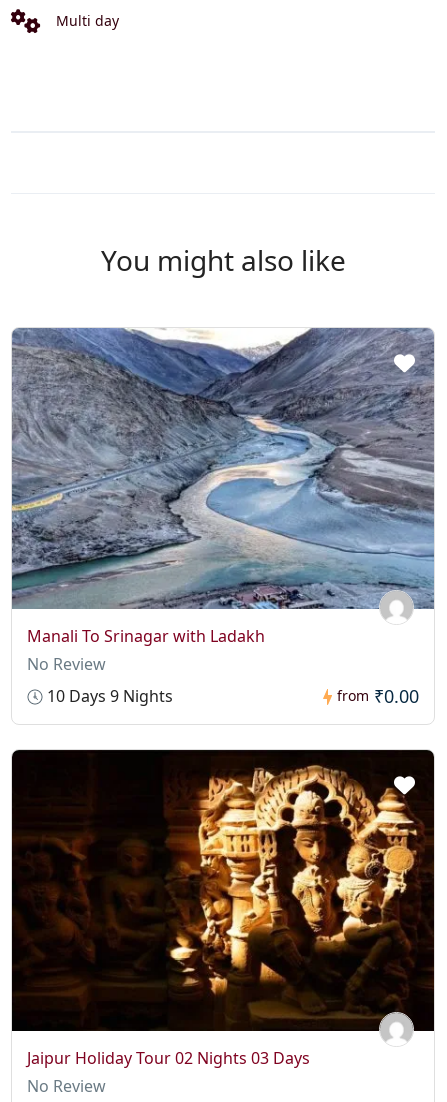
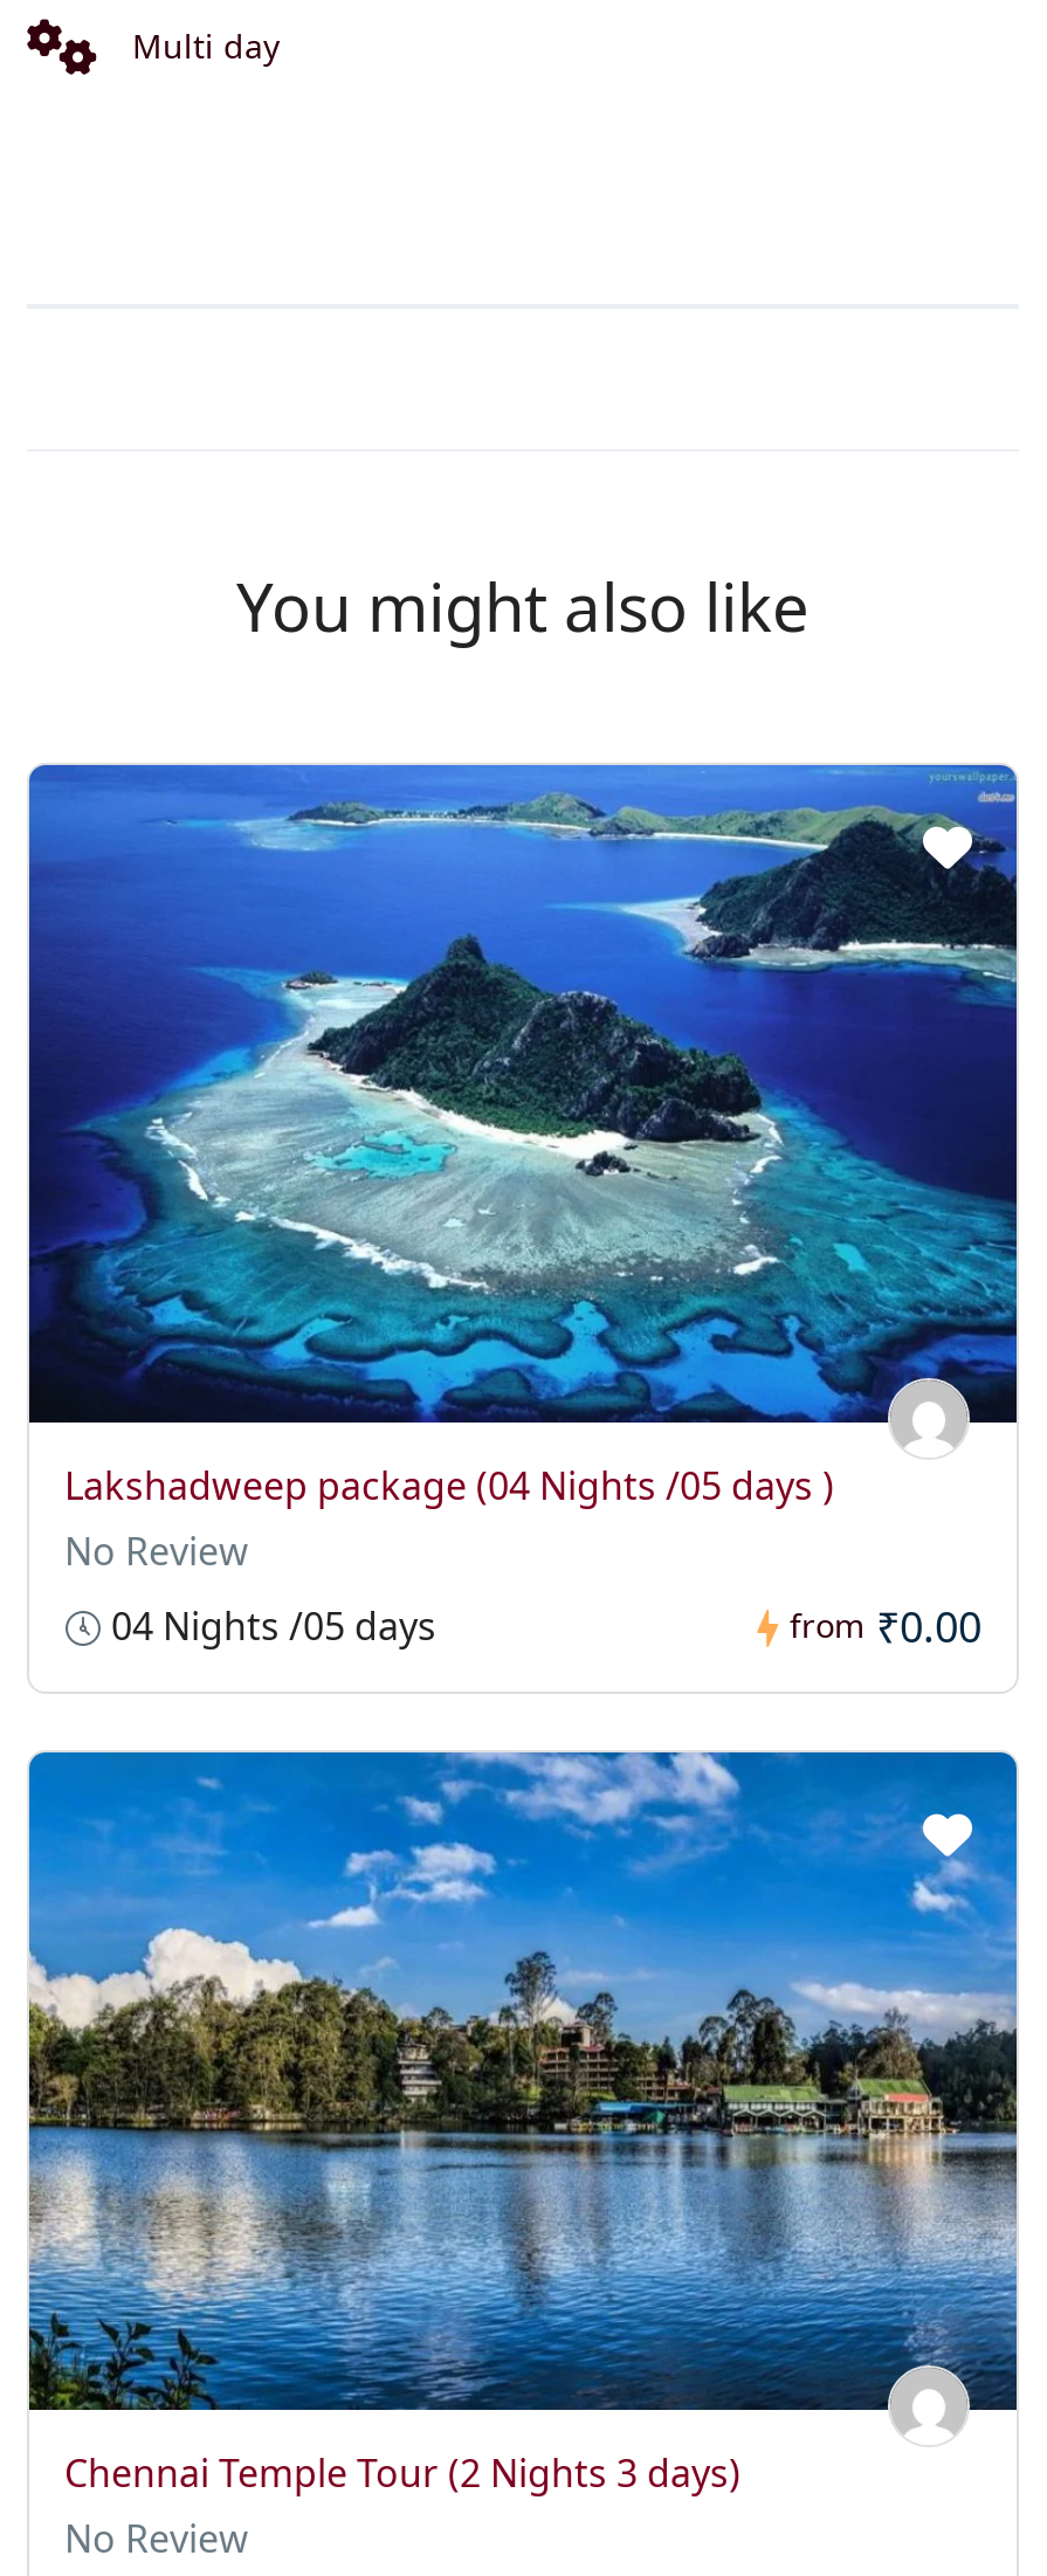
[11,328,435,647] [image] | Manali To Srinagar with Ladakh -> [27,763,1019,1511] [image] | Lakshadweep package (04 Nights /05 days )
[43,685,173,707] 10 Days 9 Nights -> [102,1600,436,1652] 04 Nights /05 days
[11,749,435,1069] [image] | Jaipur Holiday Tour 02 Nights 03 Days -> [27,1750,1019,2500] [image] | Chennai Temple Tour (2 Nights 3 days)

